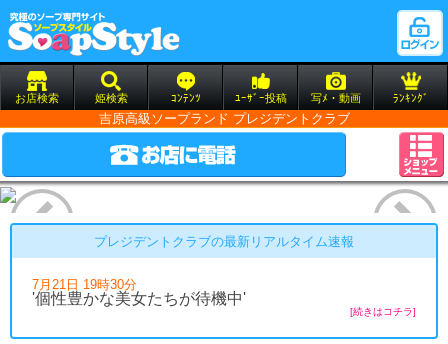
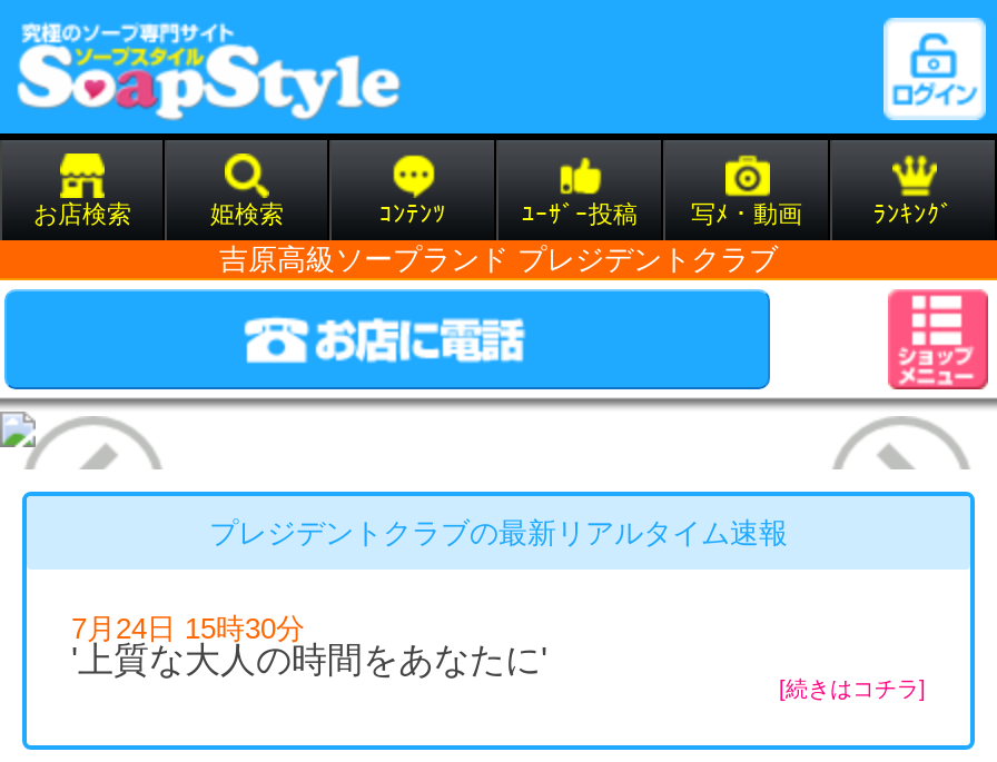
[32,277,246,307] 7月21日 19時30分 | '個性豊かな美女たちが待機中' -> [71,612,547,679] 7月24日 15時30分 | '上質な大人の時間をあなたに'

